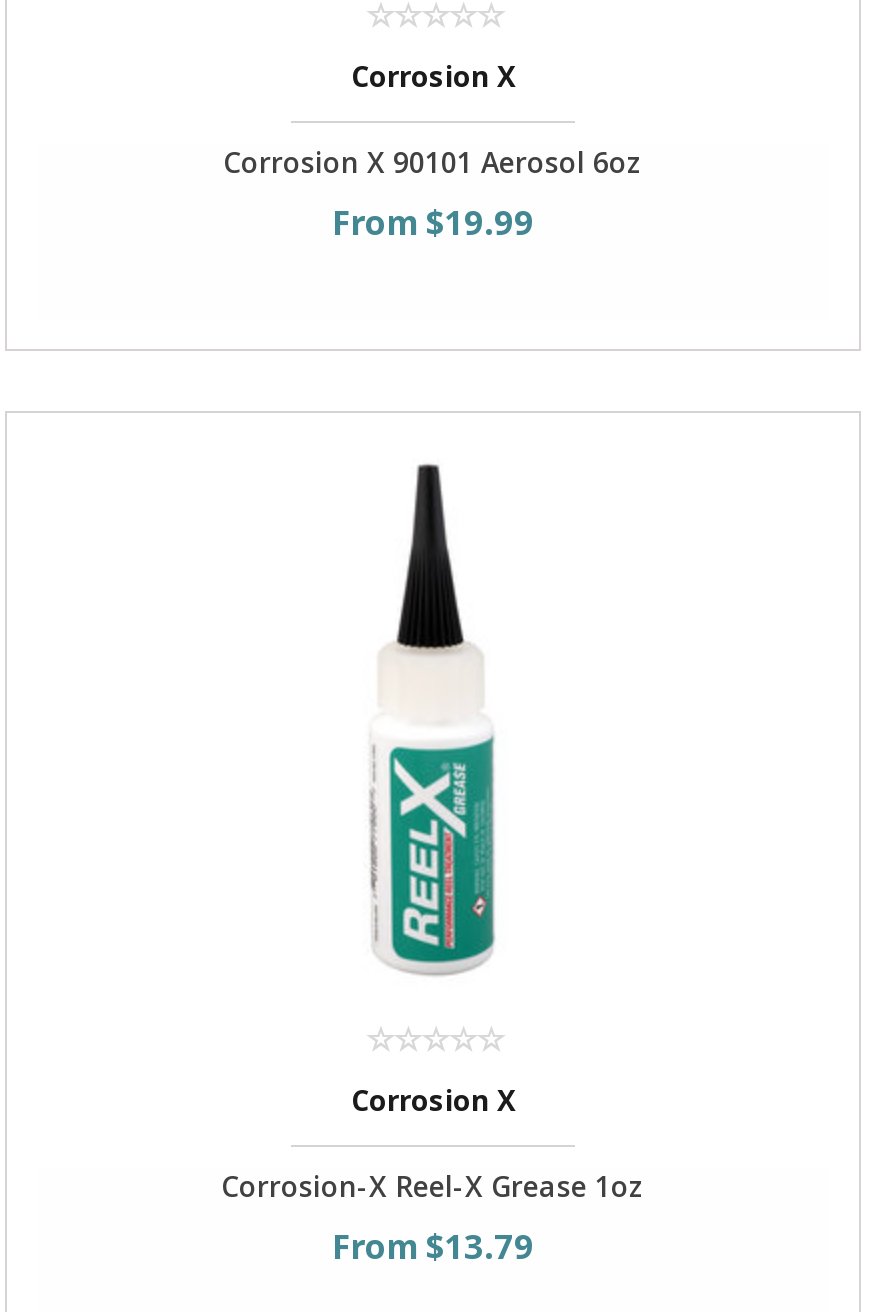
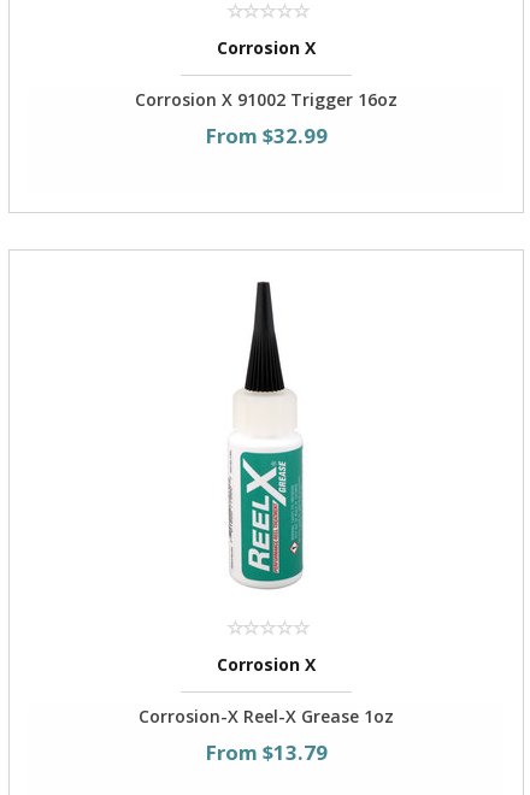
[223,144,643,182] Corrosion X 90101 Aerosol 6oz -> [135,88,397,111] Corrosion X 91002 Trigger 16oz
[332,200,534,246] From $19.99 -> [205,122,327,150] From $32.99

